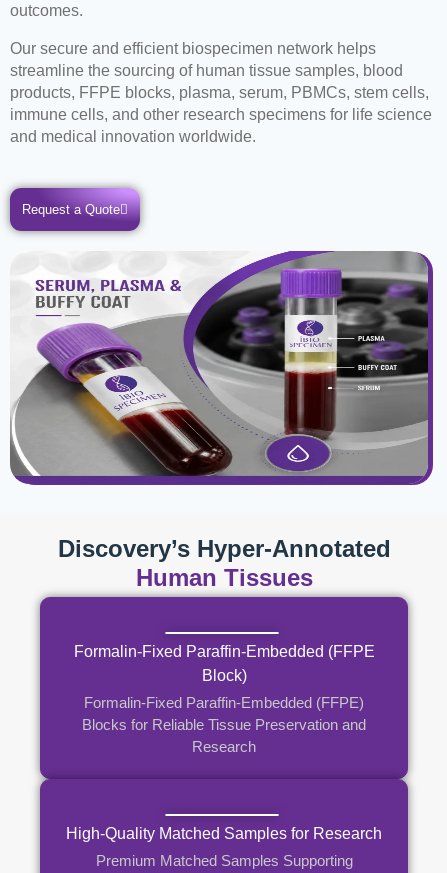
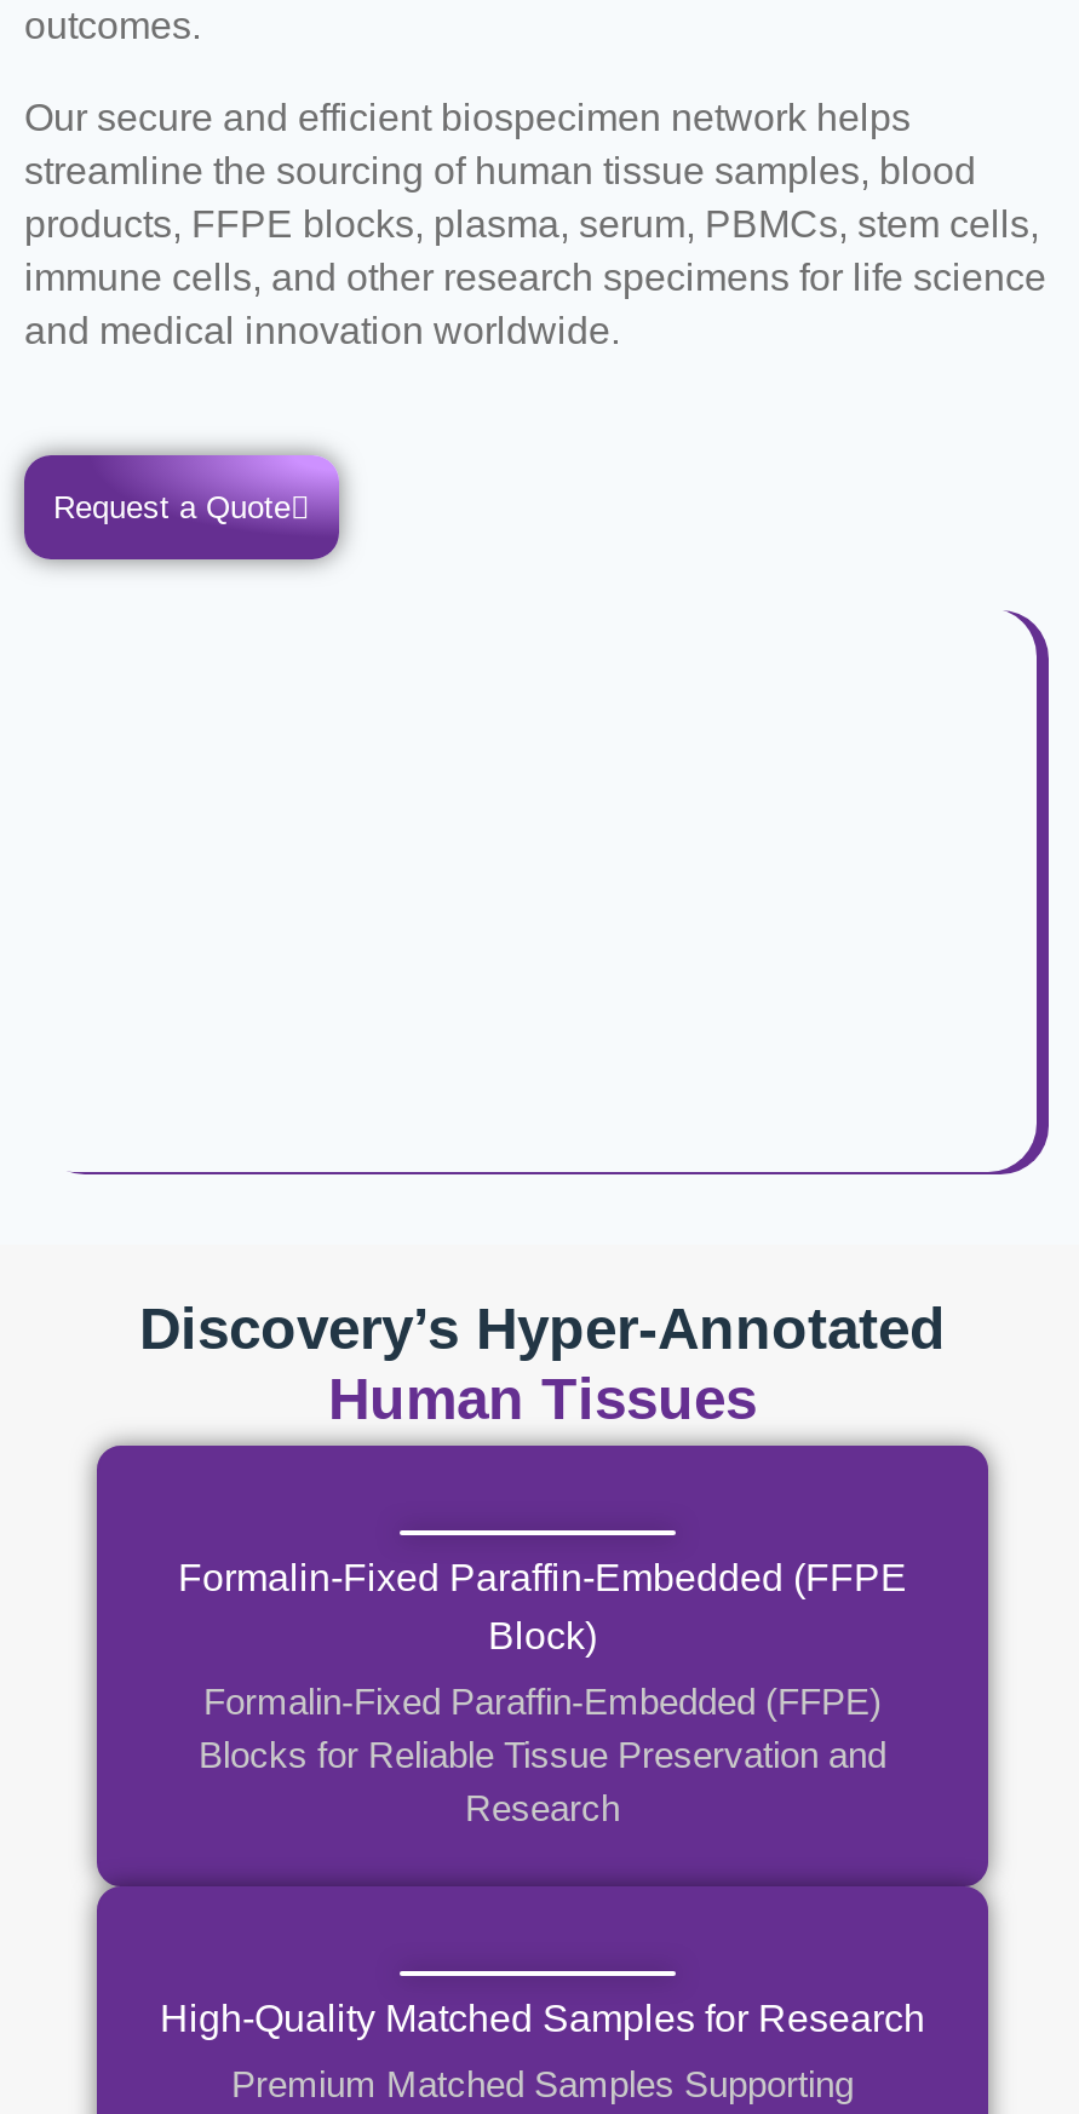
[9,250,429,485] [image] -> none

